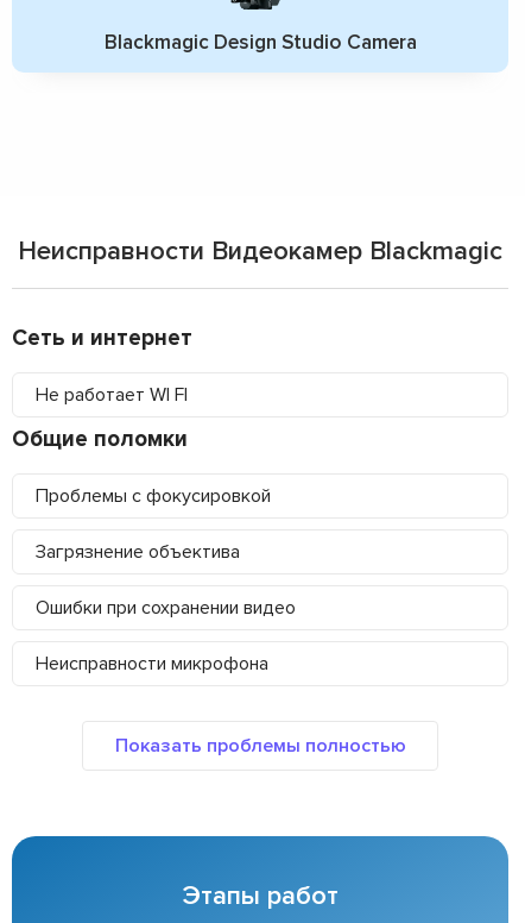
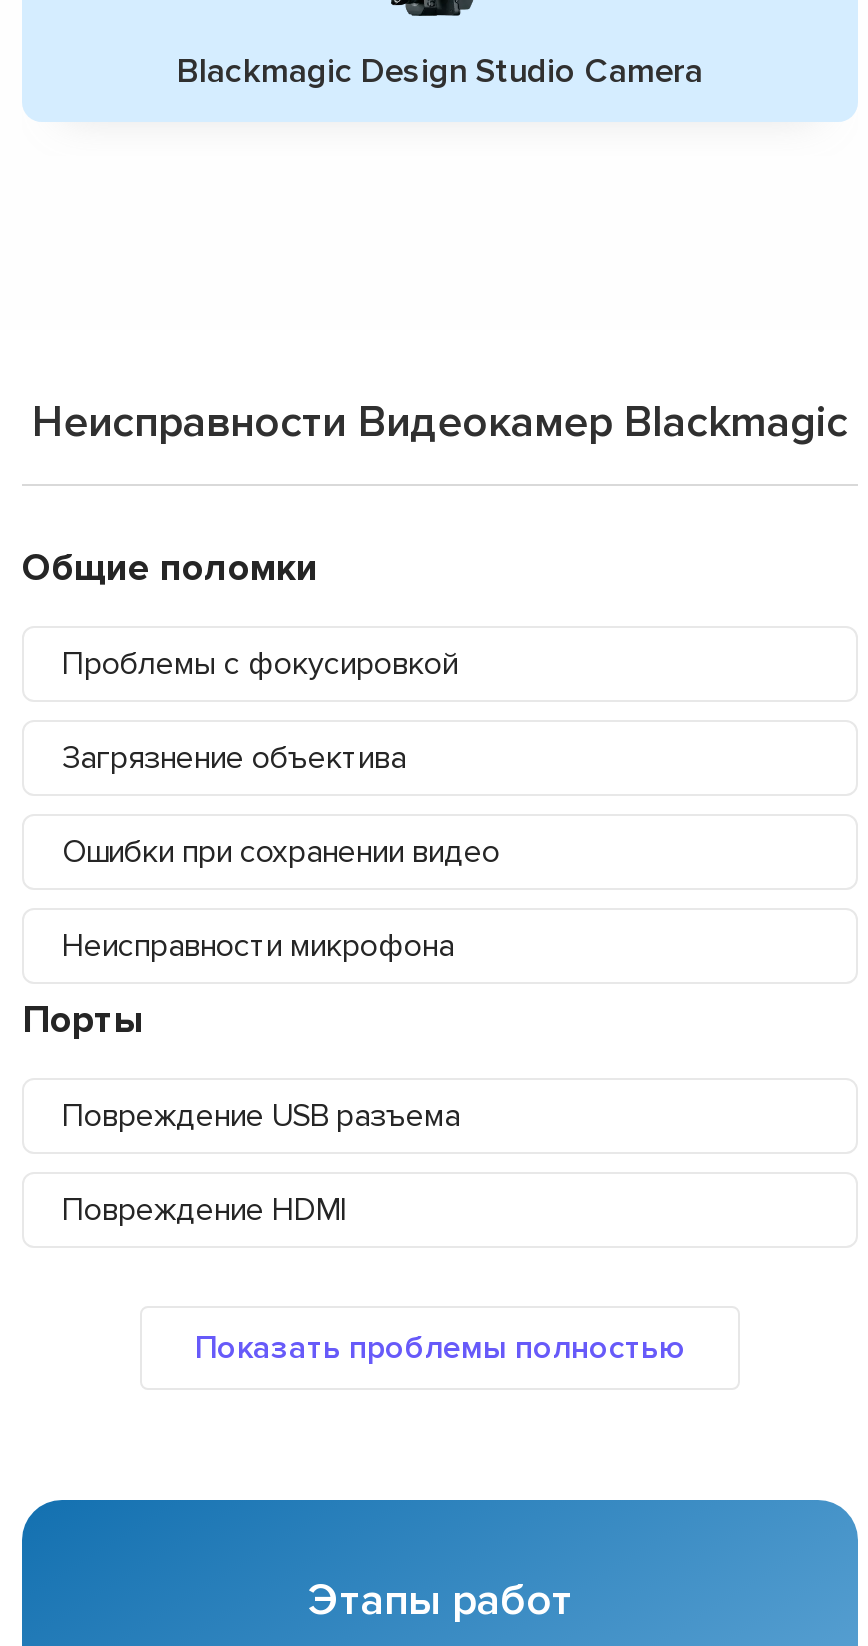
[12,325,192,407] Сеть и интернет | Не работает WI FI -> none
moved [12,426,296,676] -> [22,547,500,967]: Общие поломки | Проблемы с фокусировкой | Загрязнение объектива | Ошибки при сохранении видео | Неисправности микрофона
none -> [22,999,460,1231] Порты | Повреждение USB разъема | Повреждение HDMI

